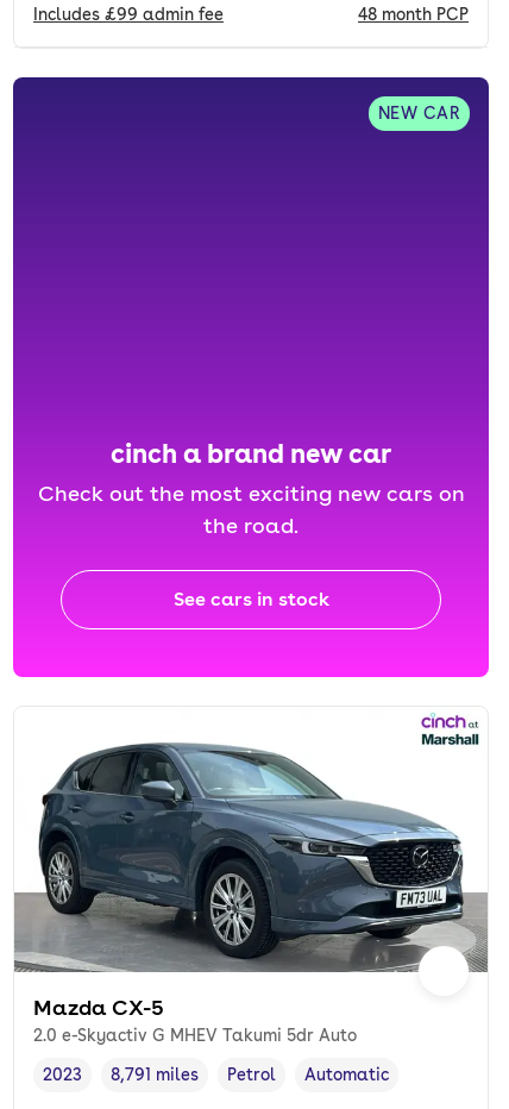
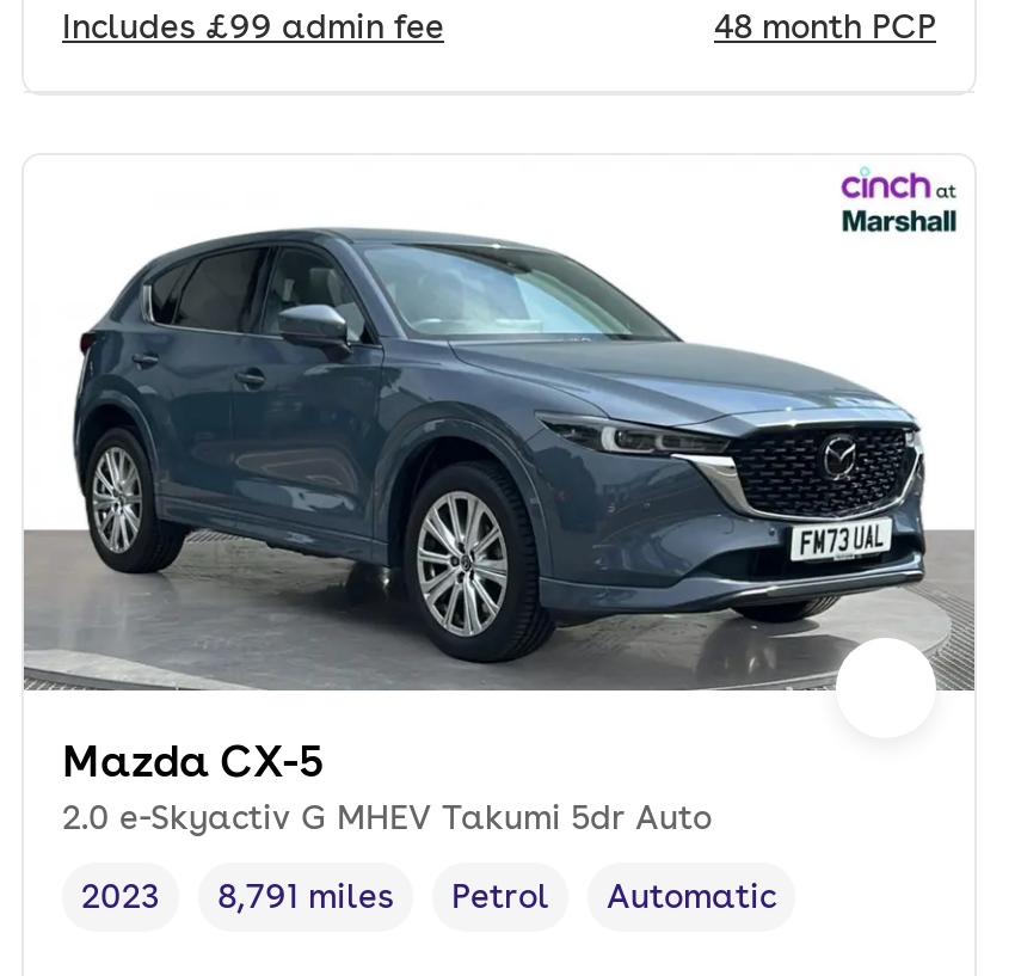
[12,76,490,678] [image] | NEW CAR -> none
[37,437,464,610] cinch a brand new car | Check out the most exciting new cars on | the road. | See cars in stock -> none

